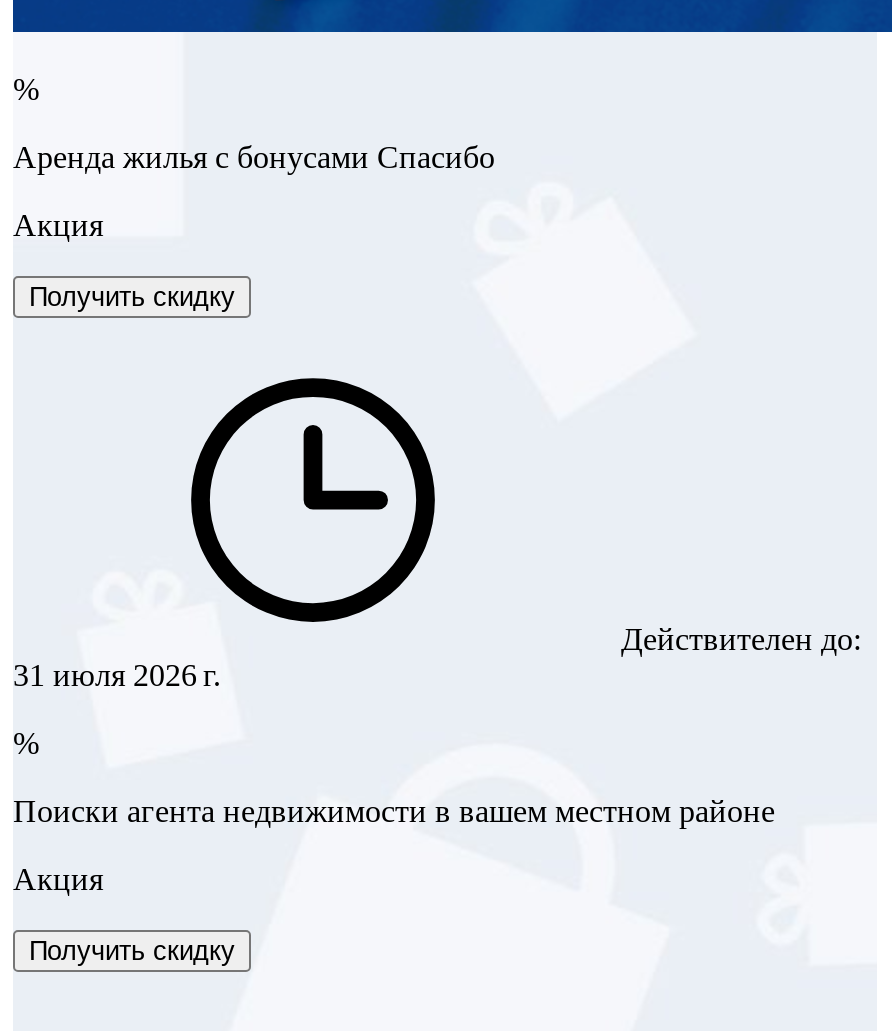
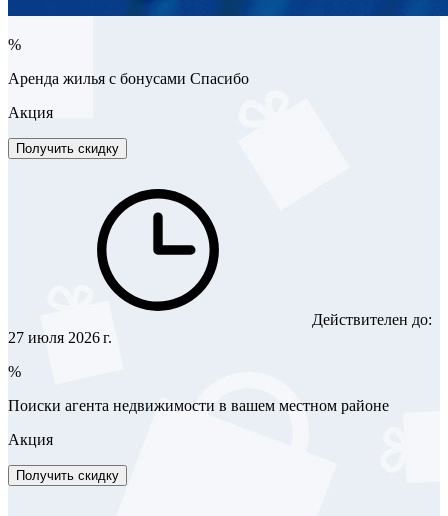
[13,658,221,692] 31 июля 2026 г. -> [8,329,112,346] 27 июля 2026 г.

